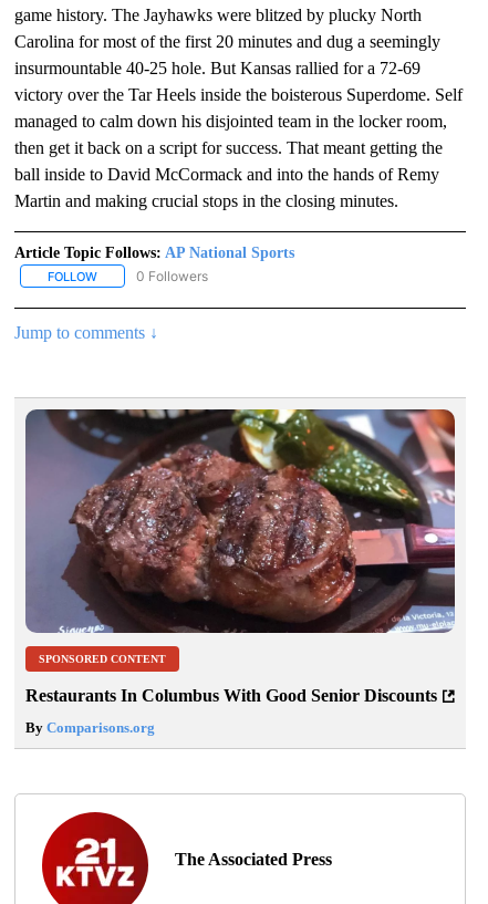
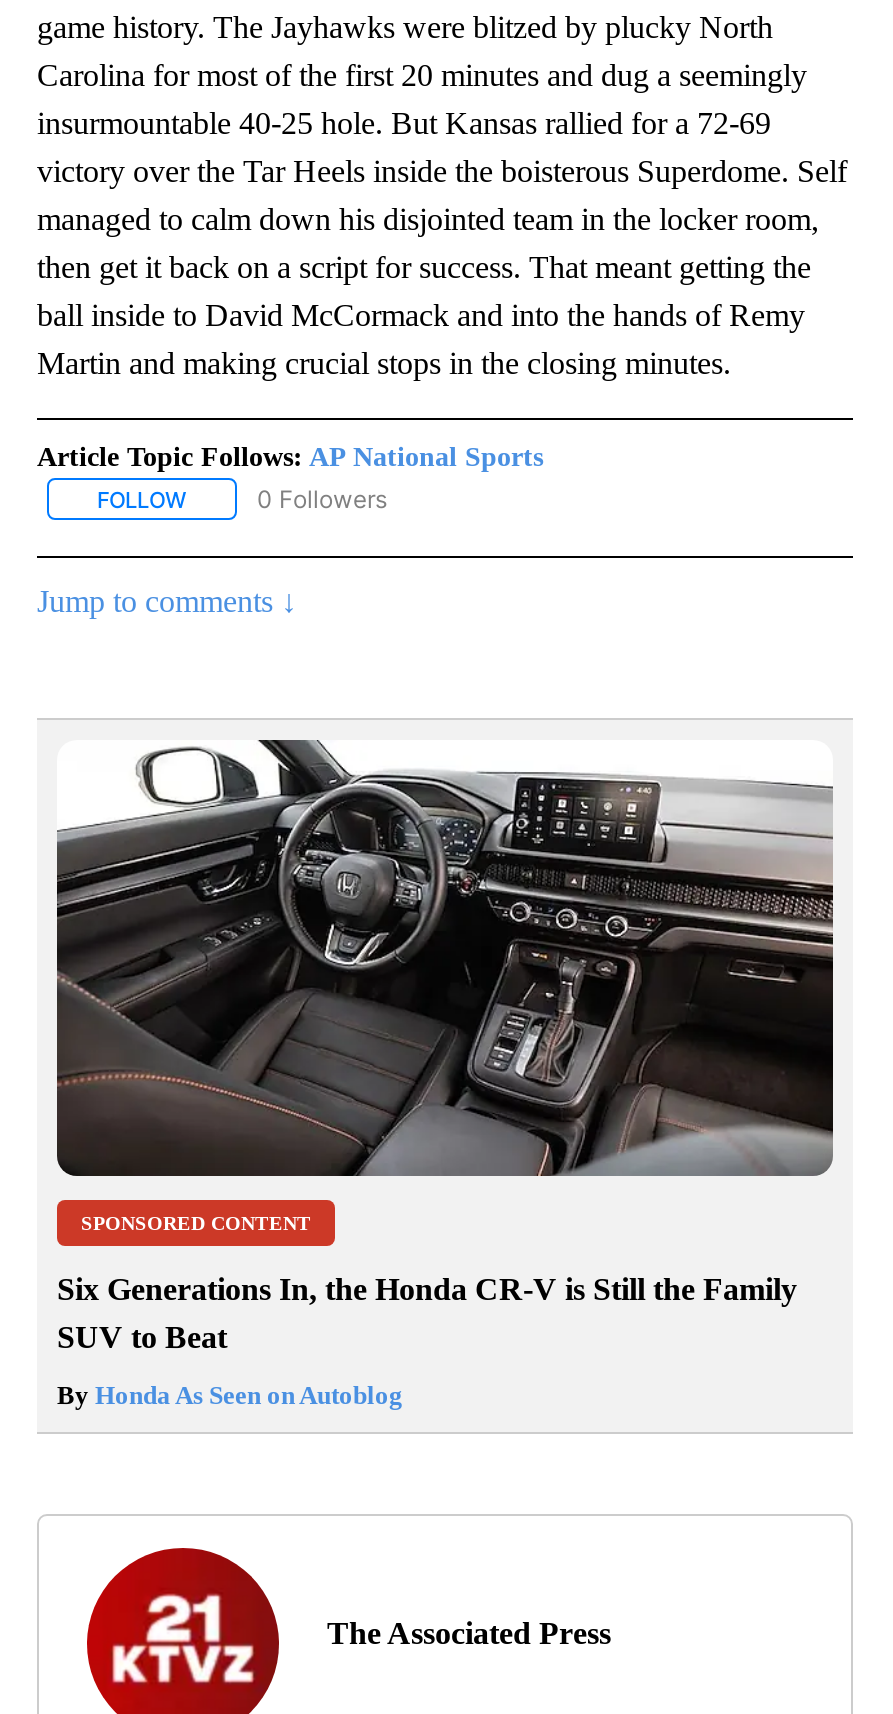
[24,408,456,634] [image] -> [55,740,835,1178] [image]
[25,687,437,705] Restaurants In Columbus With Good Senior Discounts -> [57,1273,797,1355] Six Generations In, the Honda CR-V is Still the Family | SUV to Beat
[25,720,155,736] By Comparisons.org -> [57,1381,403,1411] By Honda As Seen on Autoblog

